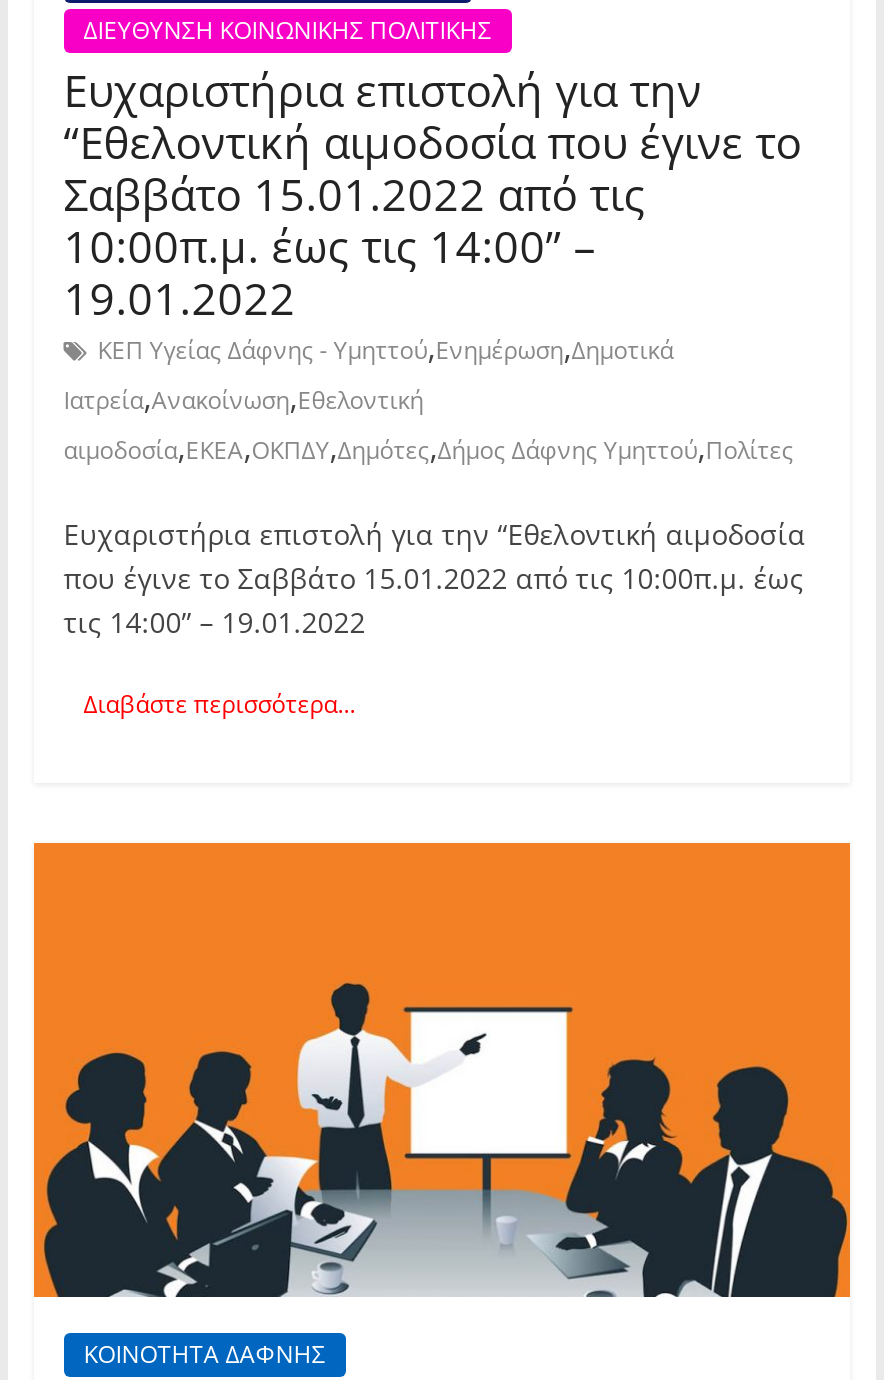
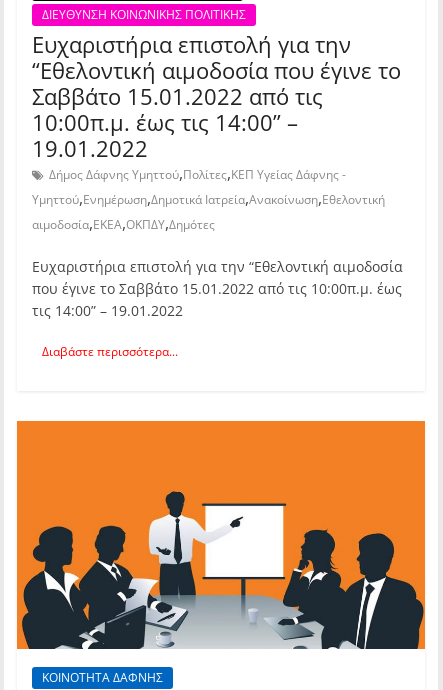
[64,325,794,469] ΚΕΠ Υγείας Δάφνης - Υμηττού,Ενημέρωση,Δημοτικά | Ιατρεία,Ανακοίνωση,Εθελοντική | αιμοδοσία,EKEA,ΟΚΠΔΥ,Δημότες,Δήμος Δάφνης Υμηττού,Πολίτες -> [32,162,385,234] Δήμος Δάφνης Υμηττού,Πολίτες,ΚΕΠ Υγείας Δάφνης - | Υμηττού,Ενημέρωση,Δημοτικά Ιατρεία,Ανακοίνωση,Εθελοντική | αιμοδοσία,EKEA,ΟΚΠΔΥ,Δημότες

